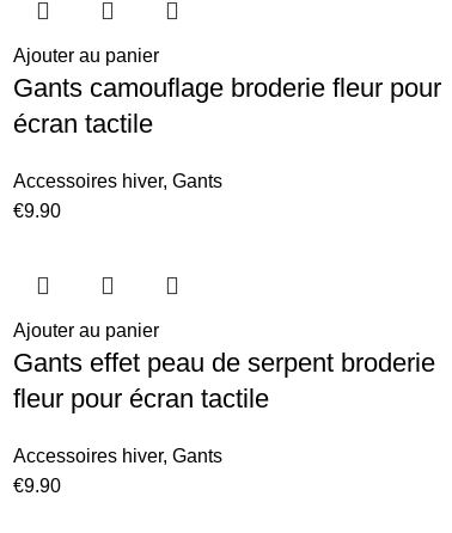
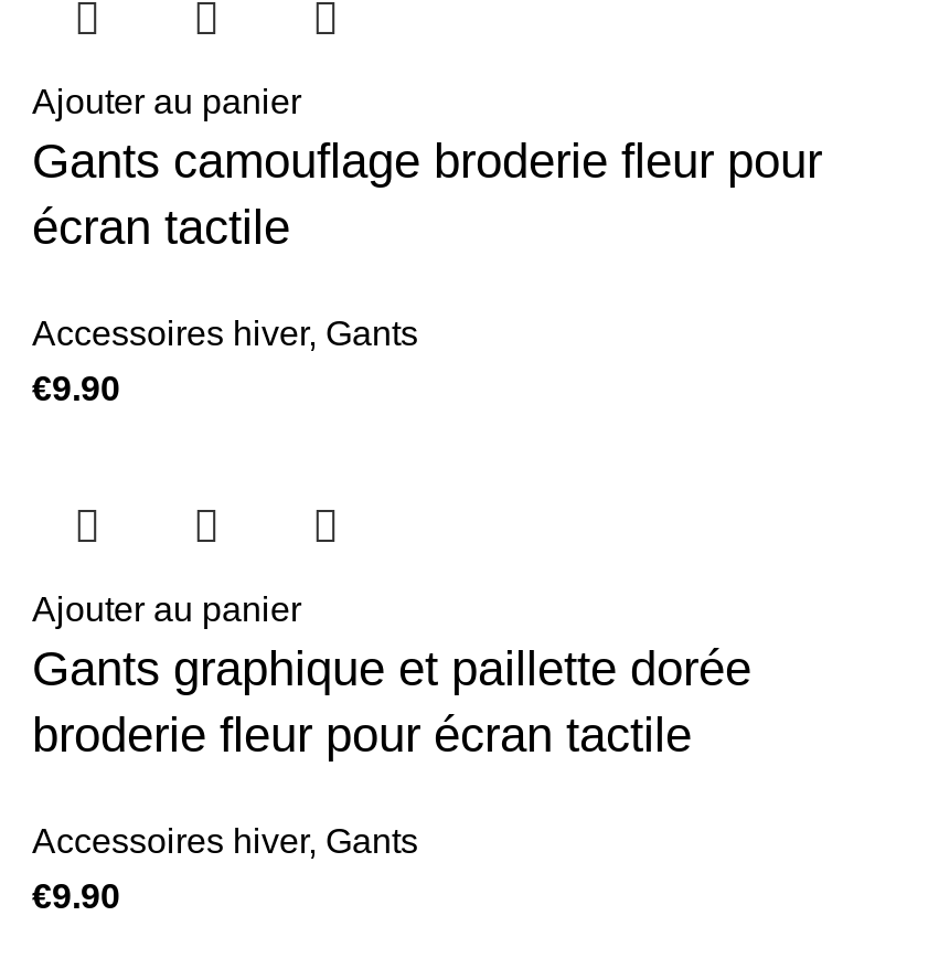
[13,348,435,413] Gants effet peau de serpent broderie | fleur pour écran tactile -> [32,641,751,762] Gants graphique et paillette dorée | broderie fleur pour écran tactile

